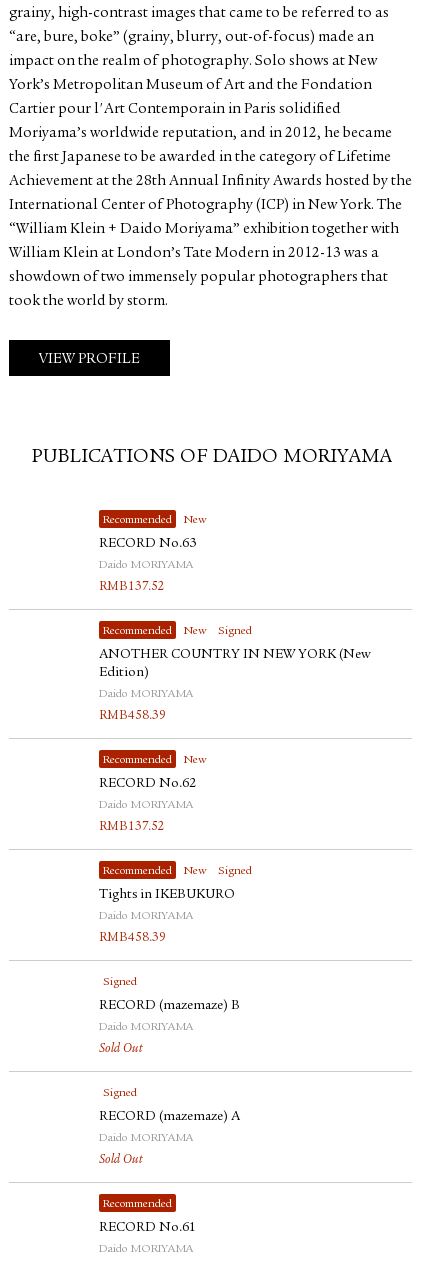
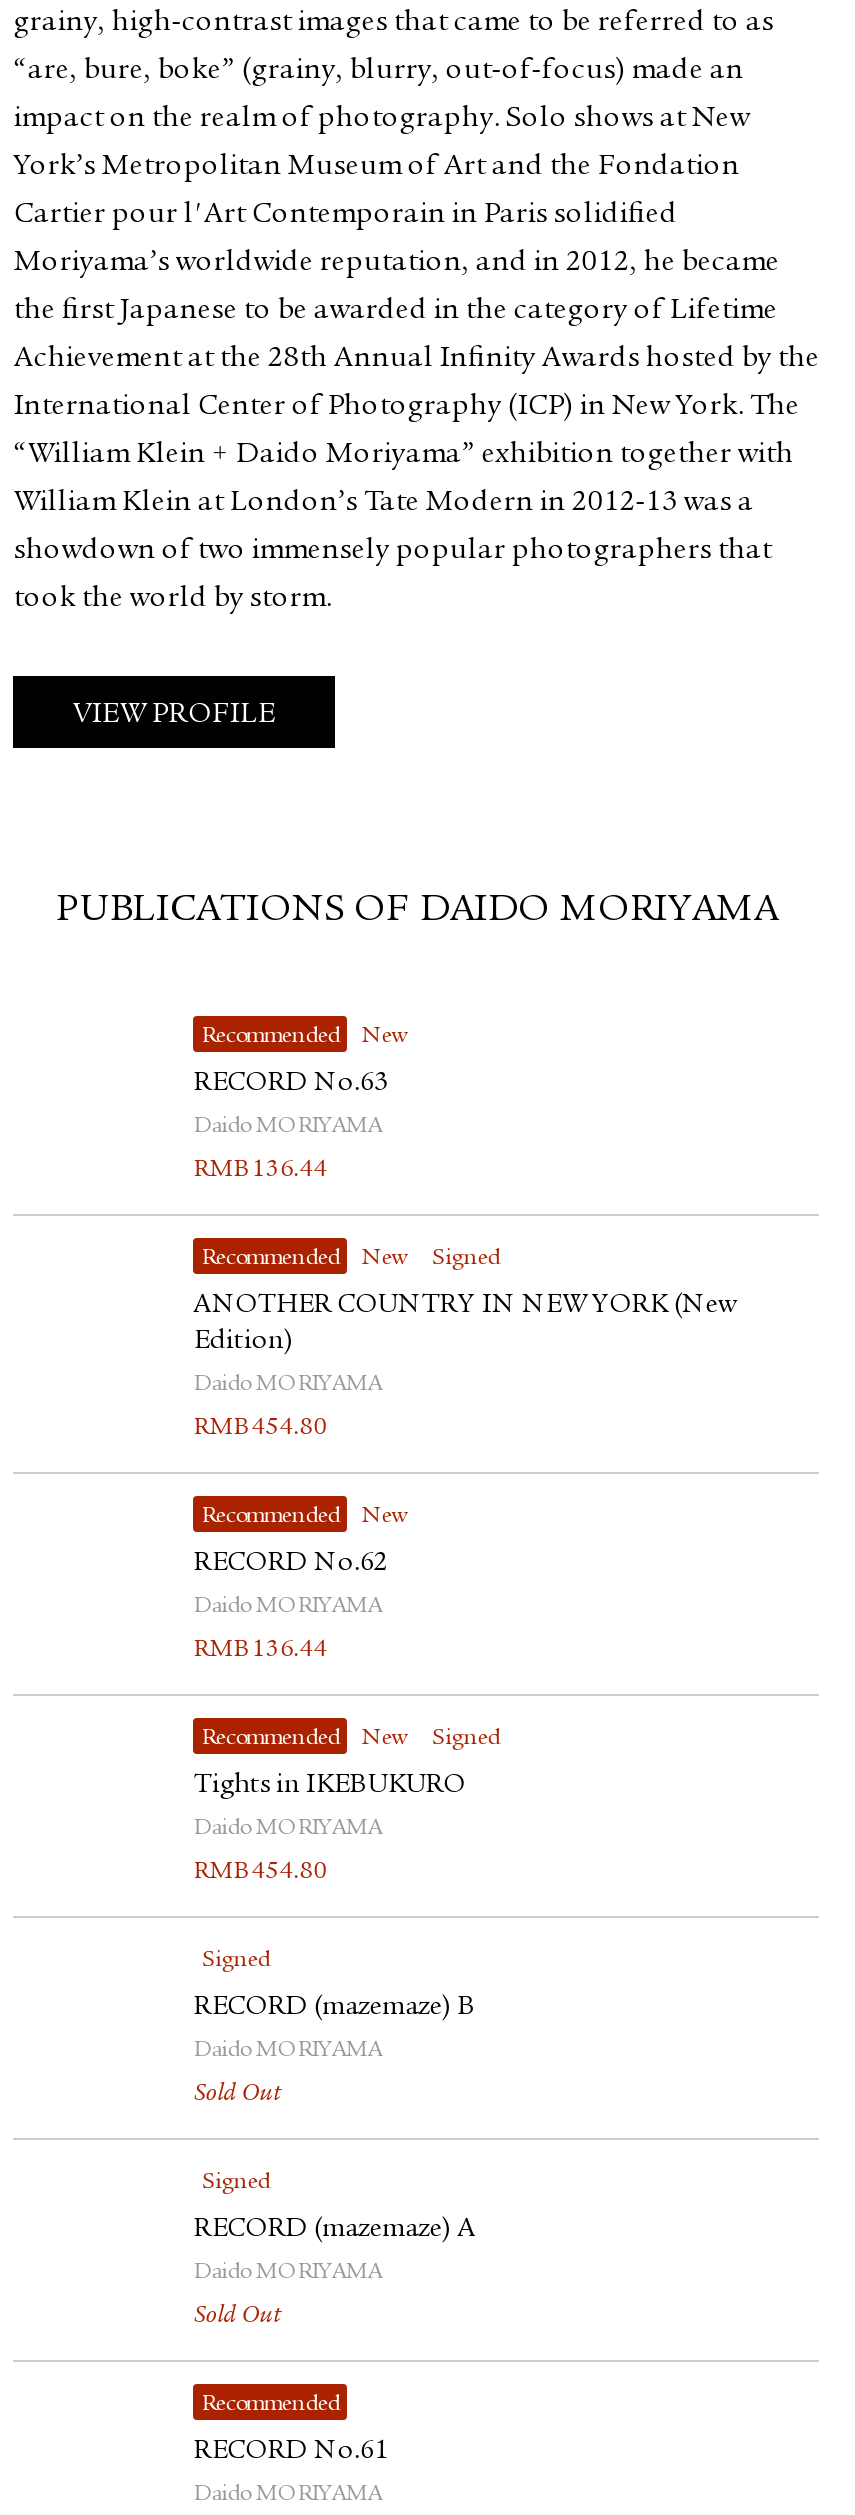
[99,581,165,594] RMB 137.52 -> [194,1158,328,1184] RMB 136.44
[99,710,166,723] RMB458.39 -> [194,1416,328,1442] RMB454.80
[99,821,165,834] RMB 137.52 -> [194,1638,328,1664] RMB 136.44
[99,932,166,945] RMB458.39 -> [194,1860,328,1886] RMB454.80

